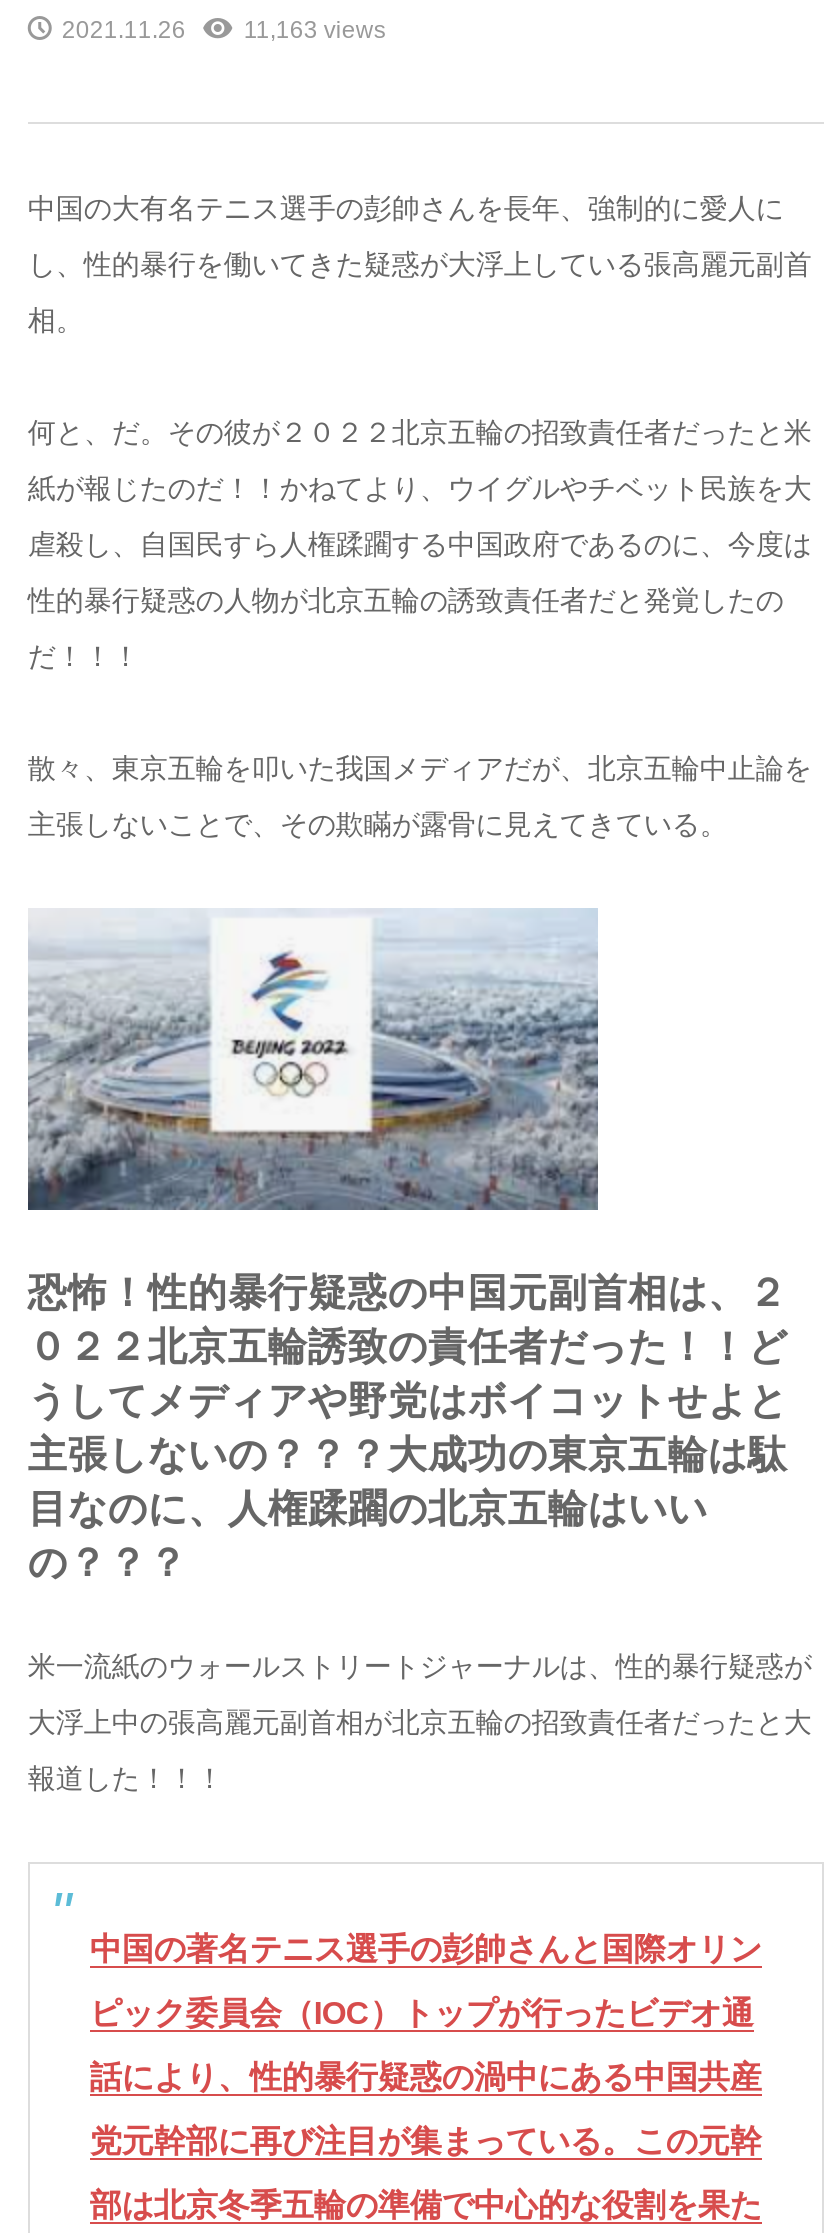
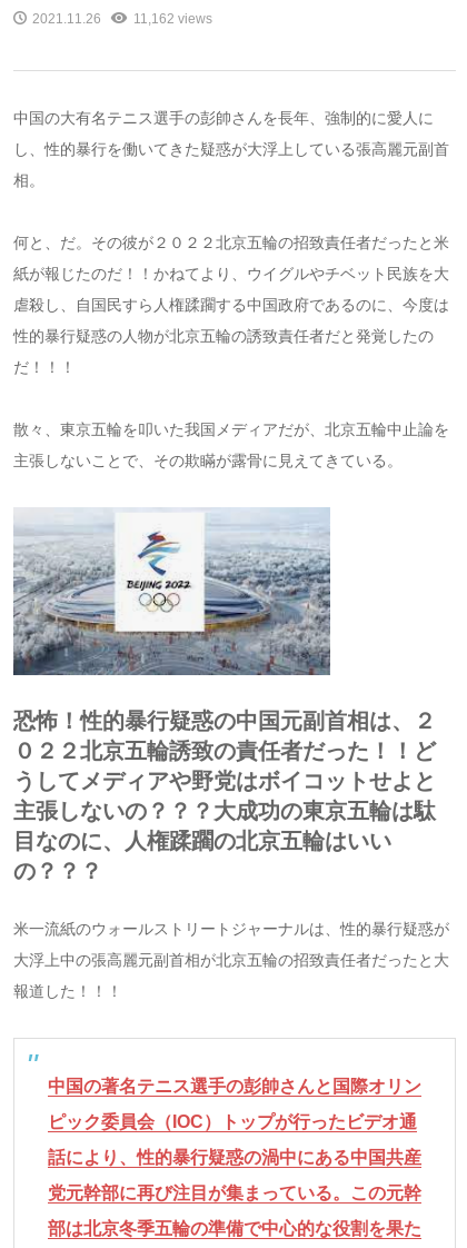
[244,16,386,44] 11,163 views -> [133,11,212,27] 11,162 views

